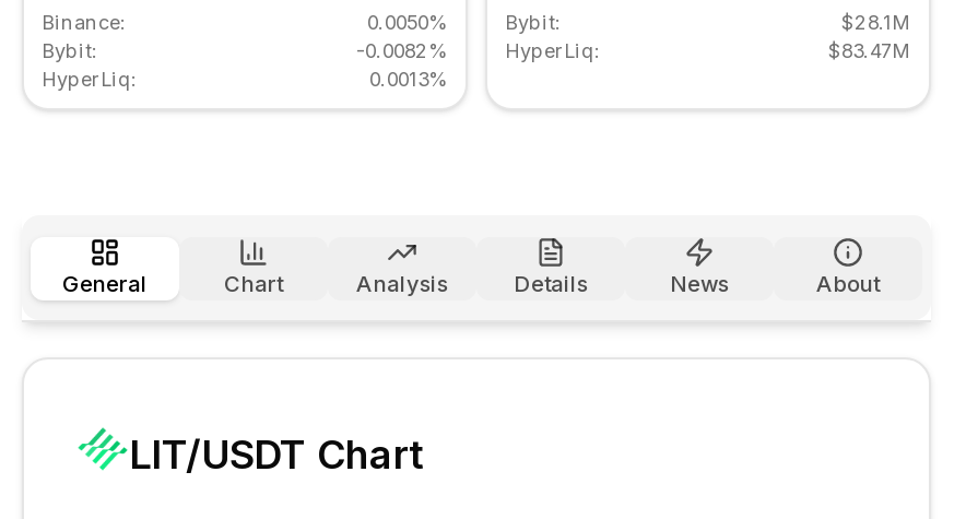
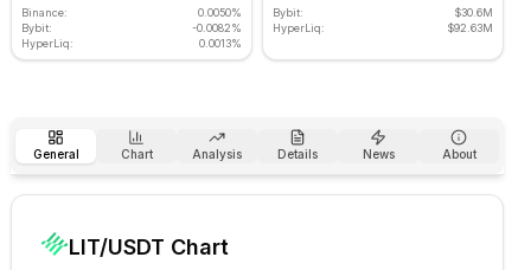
[841,10,911,34] $28.1M -> [454,6,493,19] $30.6M
[828,38,911,62] $83.47M -> [447,21,493,34] $92.63M

